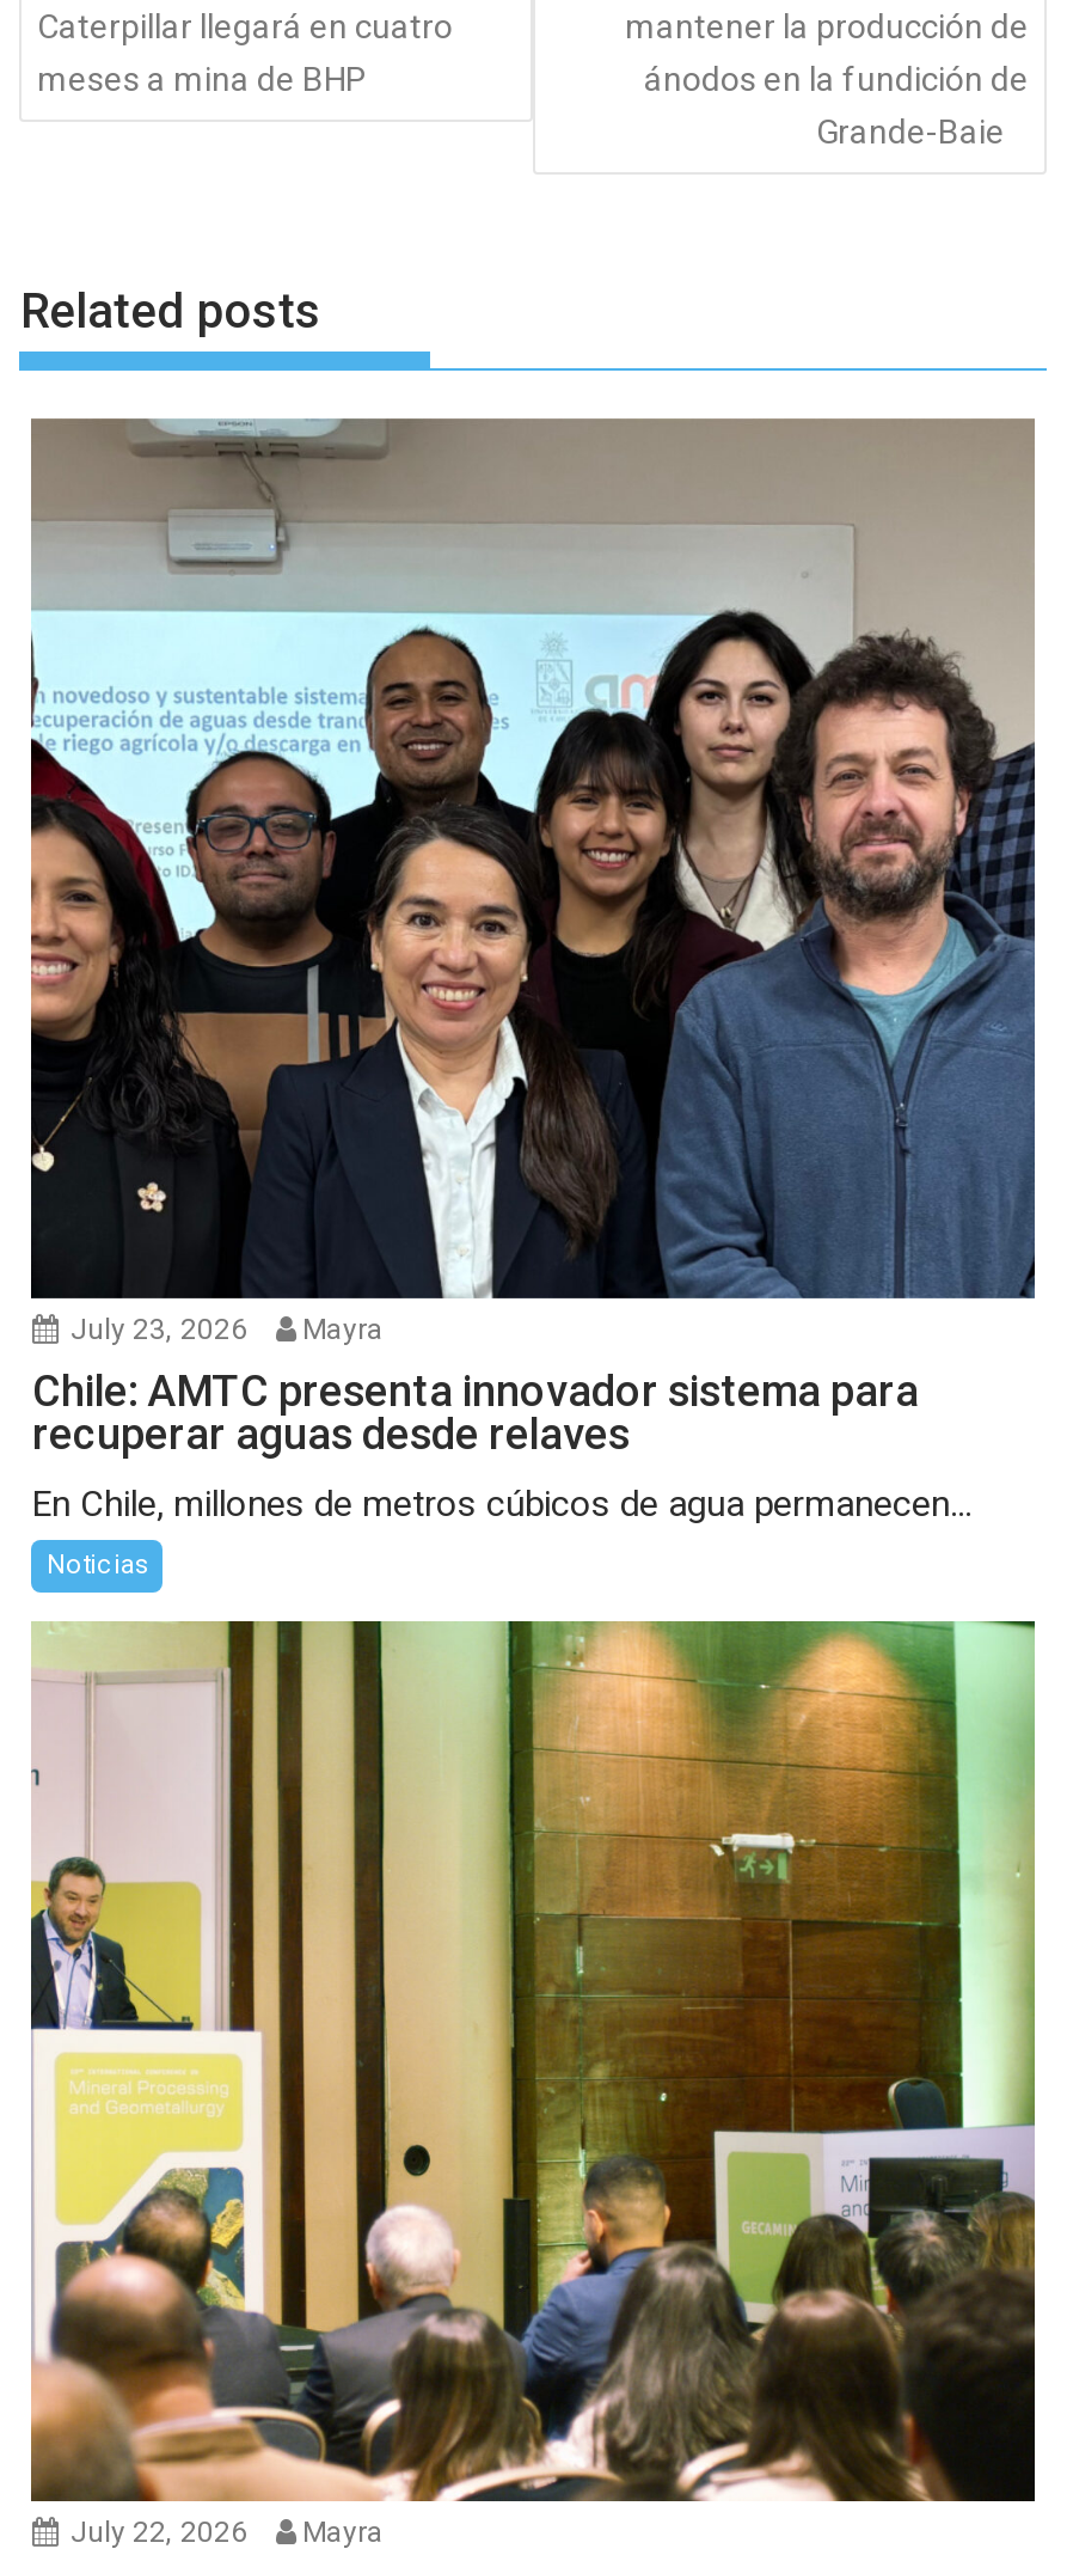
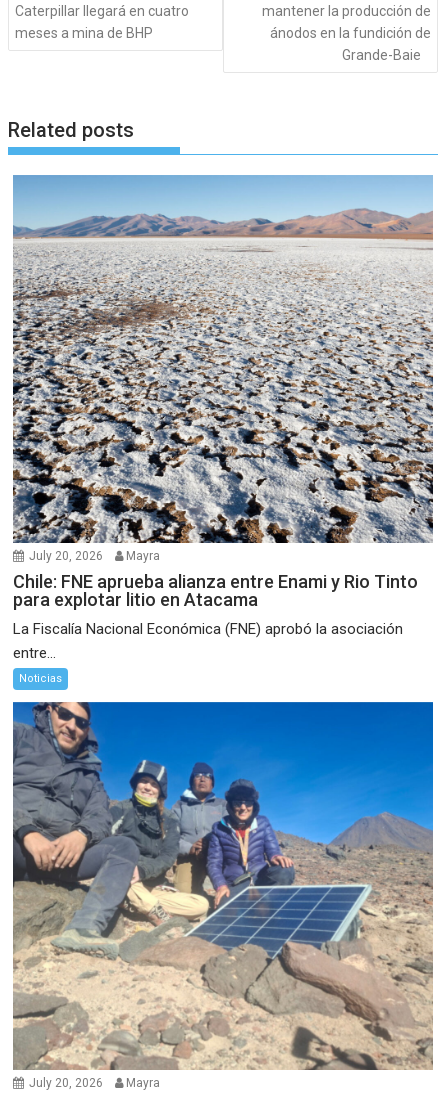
[29,416,1037,1346] [image] | July 23, 2026 Mayra -> [12,174,434,563] [image] | July 20, 2026 Mayra
[32,1365,919,1459] Chile: AMTC presenta innovador sistema para | recuperar aguas desde relaves -> [13,571,418,610] Chile: FNE aprueba alianza entre Enami y Rio Tinto | para explotar litio en Atacama
[32,1483,971,1526] En Chile, millones de metros cúbicos de agua permanecen... -> [13,620,403,662] La Fiscalía Nacional Económica (FNE) aprobó la asociación | entre...
[31,1619,1037,2550] [image] | July 22, 2026 Mayra -> [12,701,434,1090] [image] | July 20, 2026 Mayra

